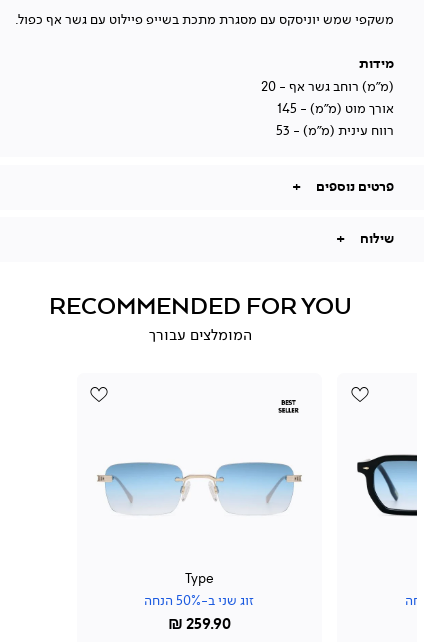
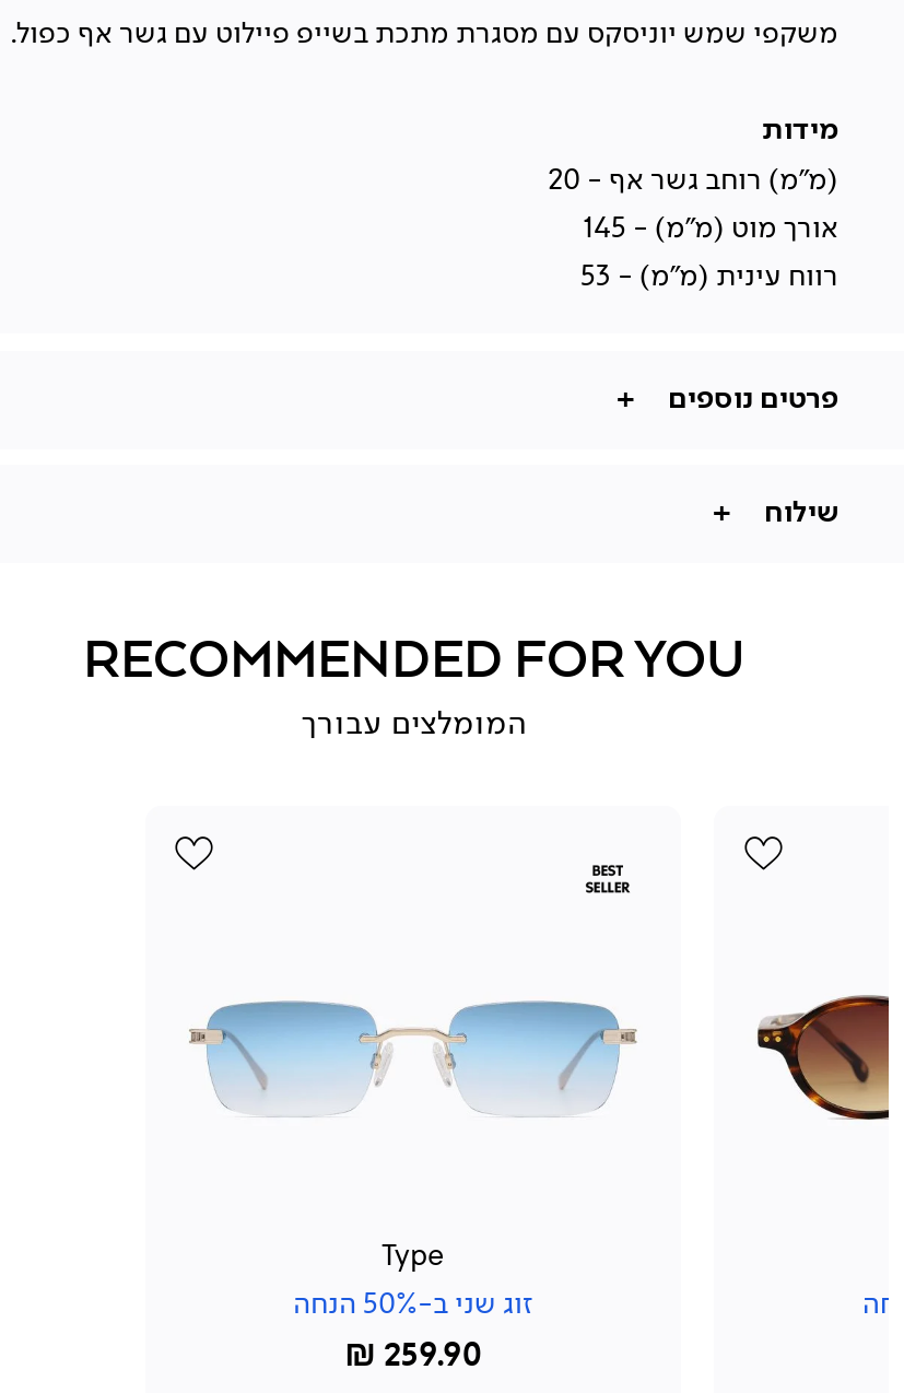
[356,453,418,517] [image] -> [755,985,891,1121] [image]

